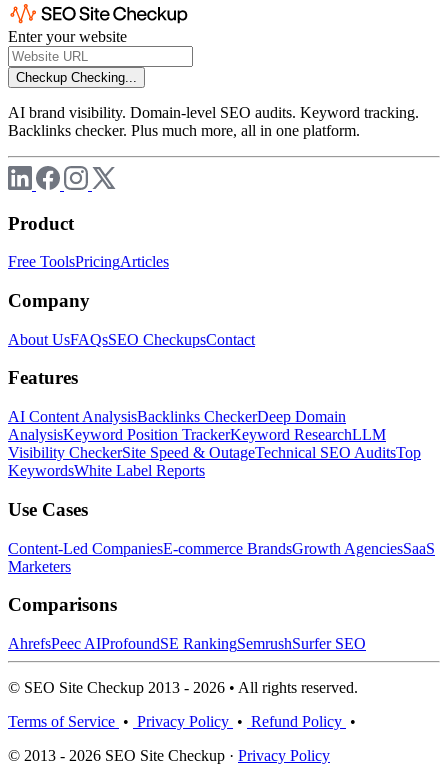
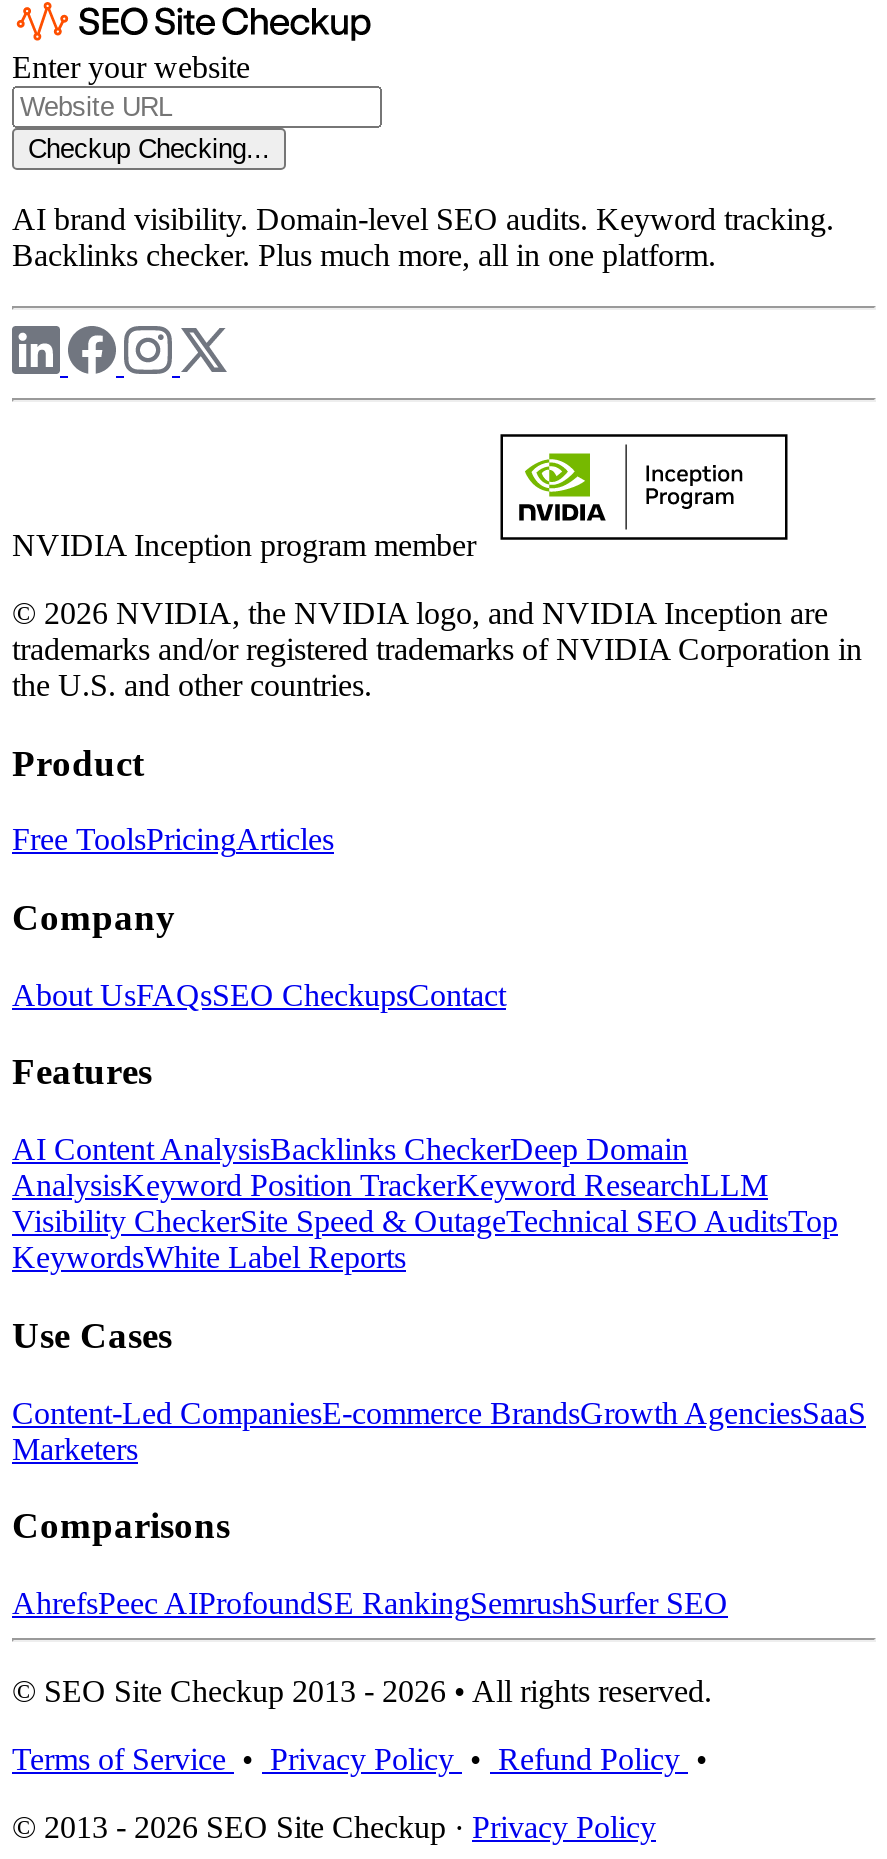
none -> [12,432,862,702] [image] | NVIDIA Inception program member | © 2026 NVIDIA, the NVIDIA logo, and NVIDIA Inception are | trademarks and/or registered trademarks of NVIDIA Corporation in | the U.S. and other countries.

